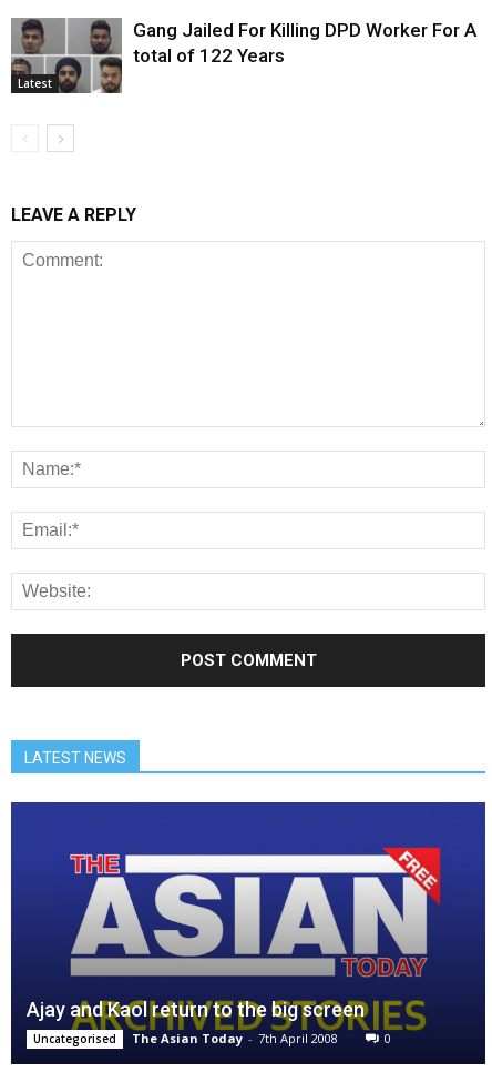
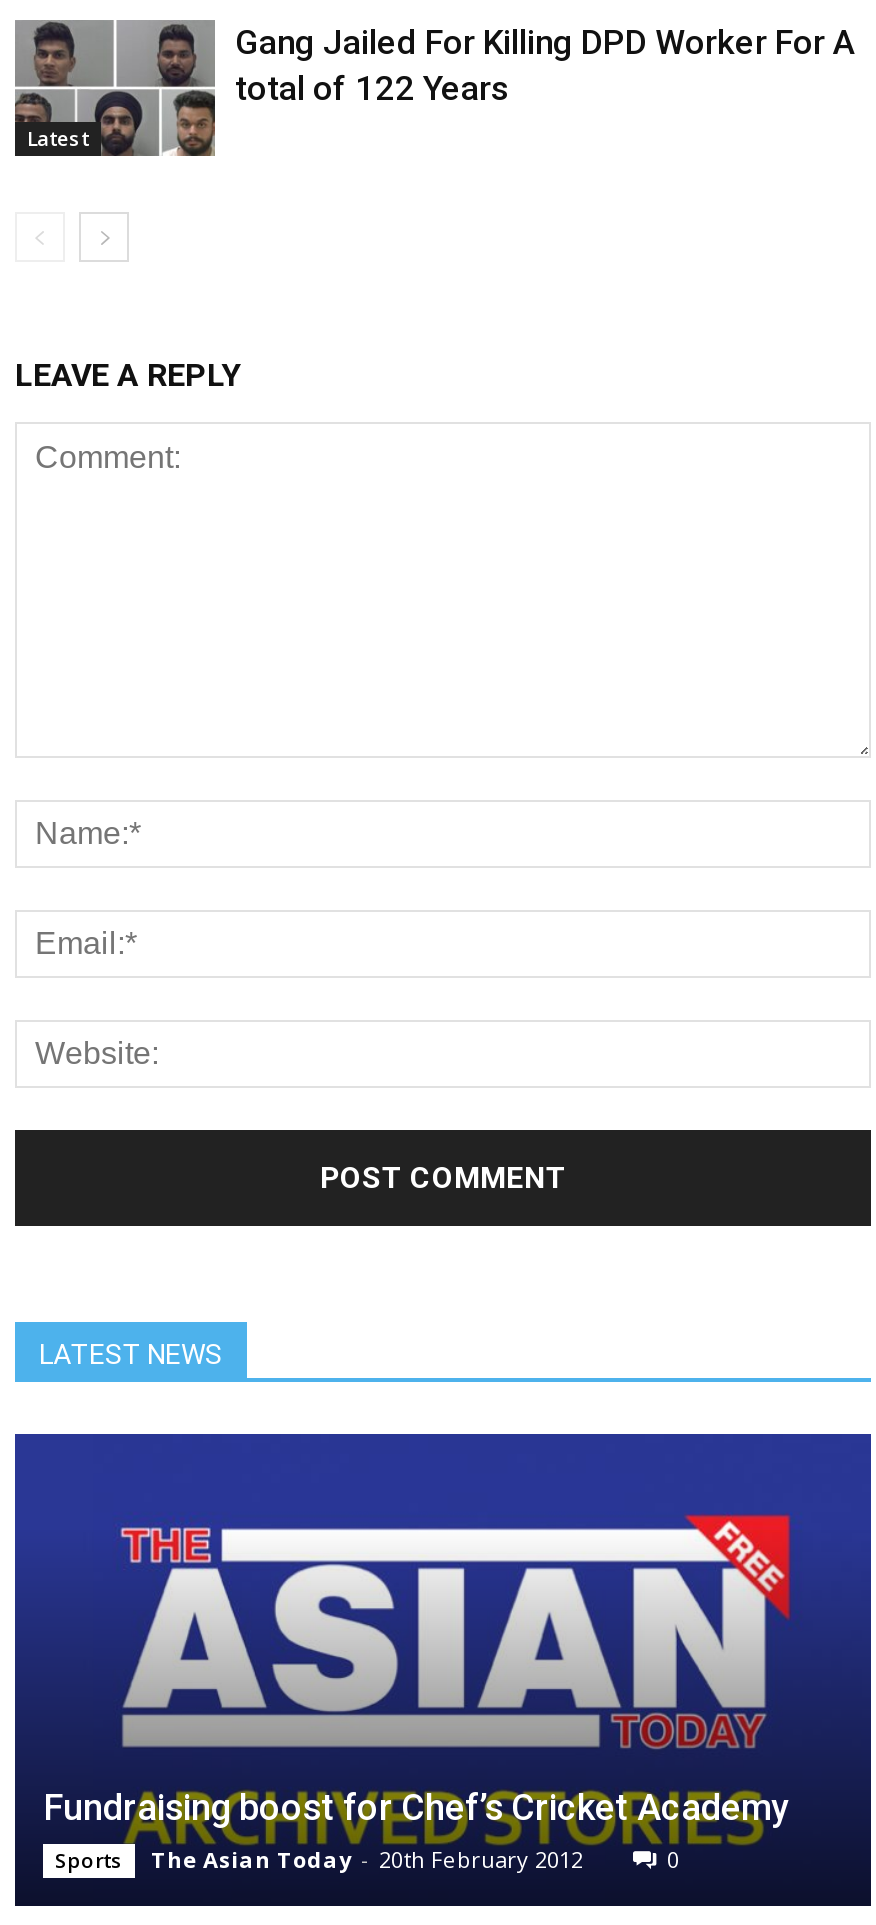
[27,998,365,1047] Ajay and Kaol return to the big screen | Uncategorised | The Asian Today - 7th April 2008 -> [43,1787,789,1875] Fundraising boost for Chef’s Cricket Academy | Sports | The Asian Today - 20th February 2012

